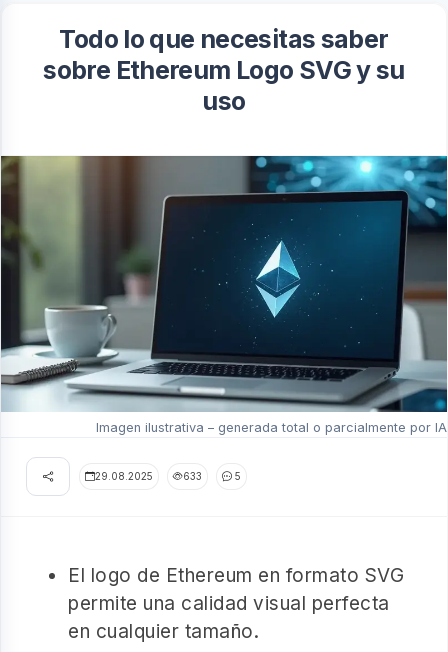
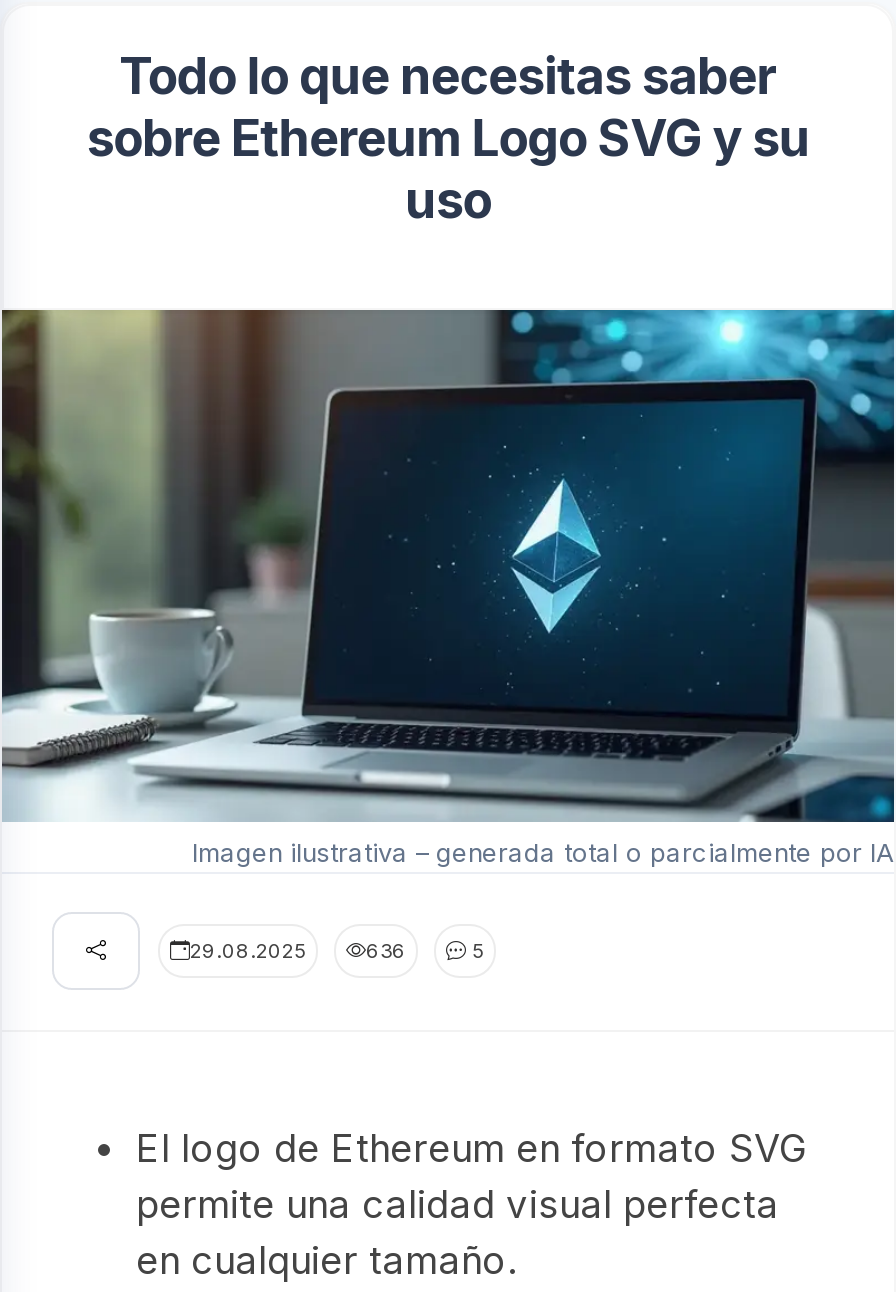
[183,470,202,482] 633 -> [366,938,406,962] 636

